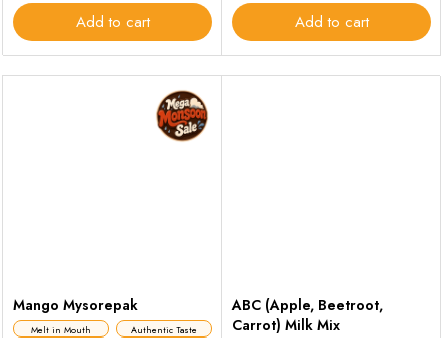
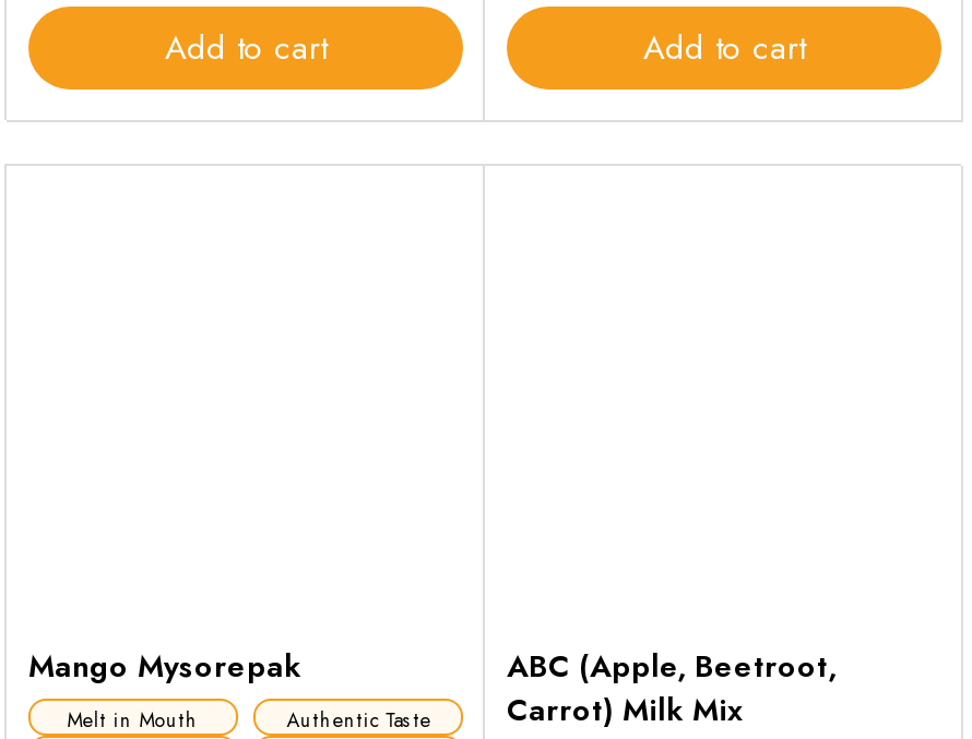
[155,89,209,142] [image] -> none

